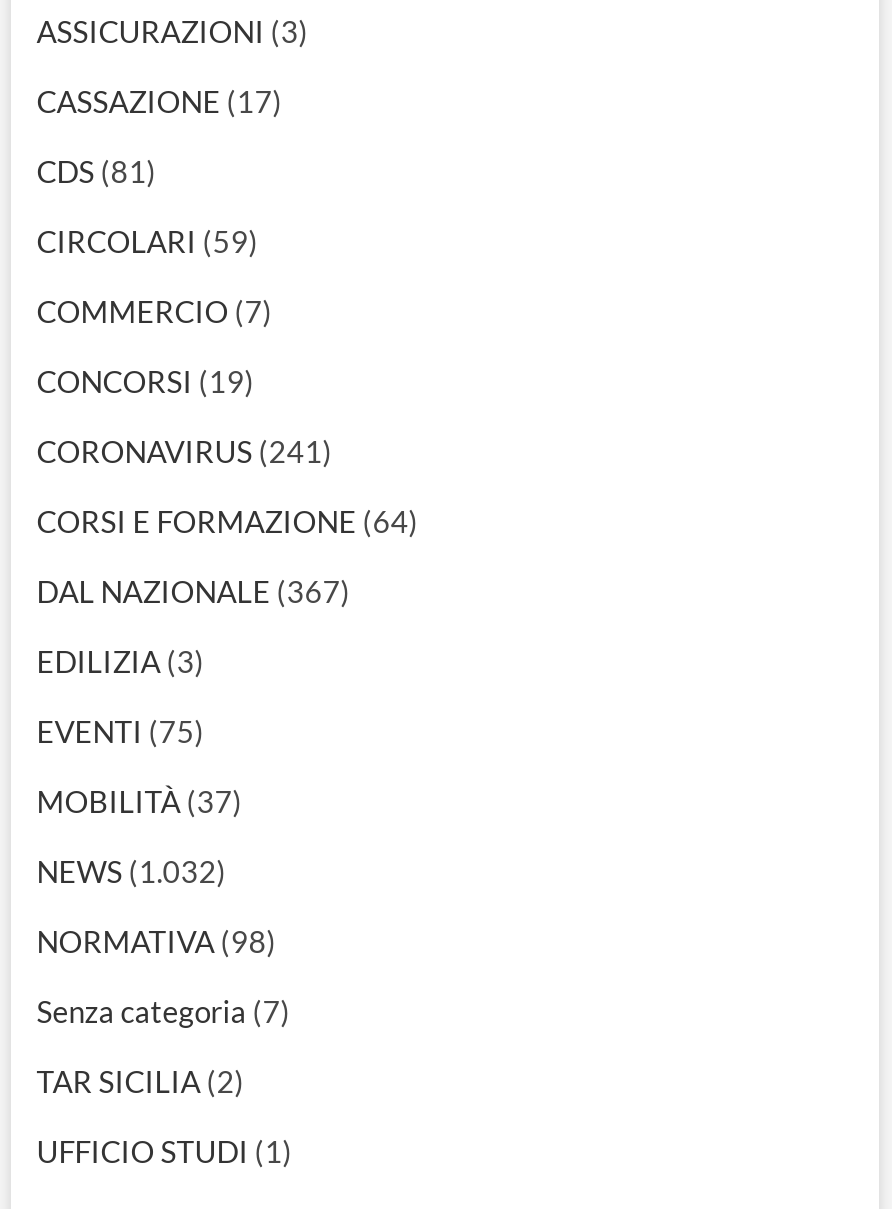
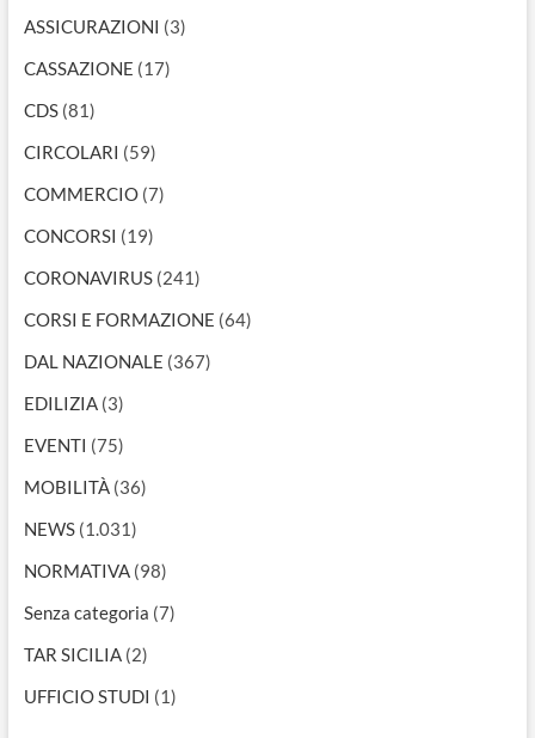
[37,782,243,818] MOBILITÀ (37) -> [24,476,147,497] MOBILITÀ (36)
[37,852,227,888] NEWS (1.032) -> [24,517,137,539] NEWS (1.031)

